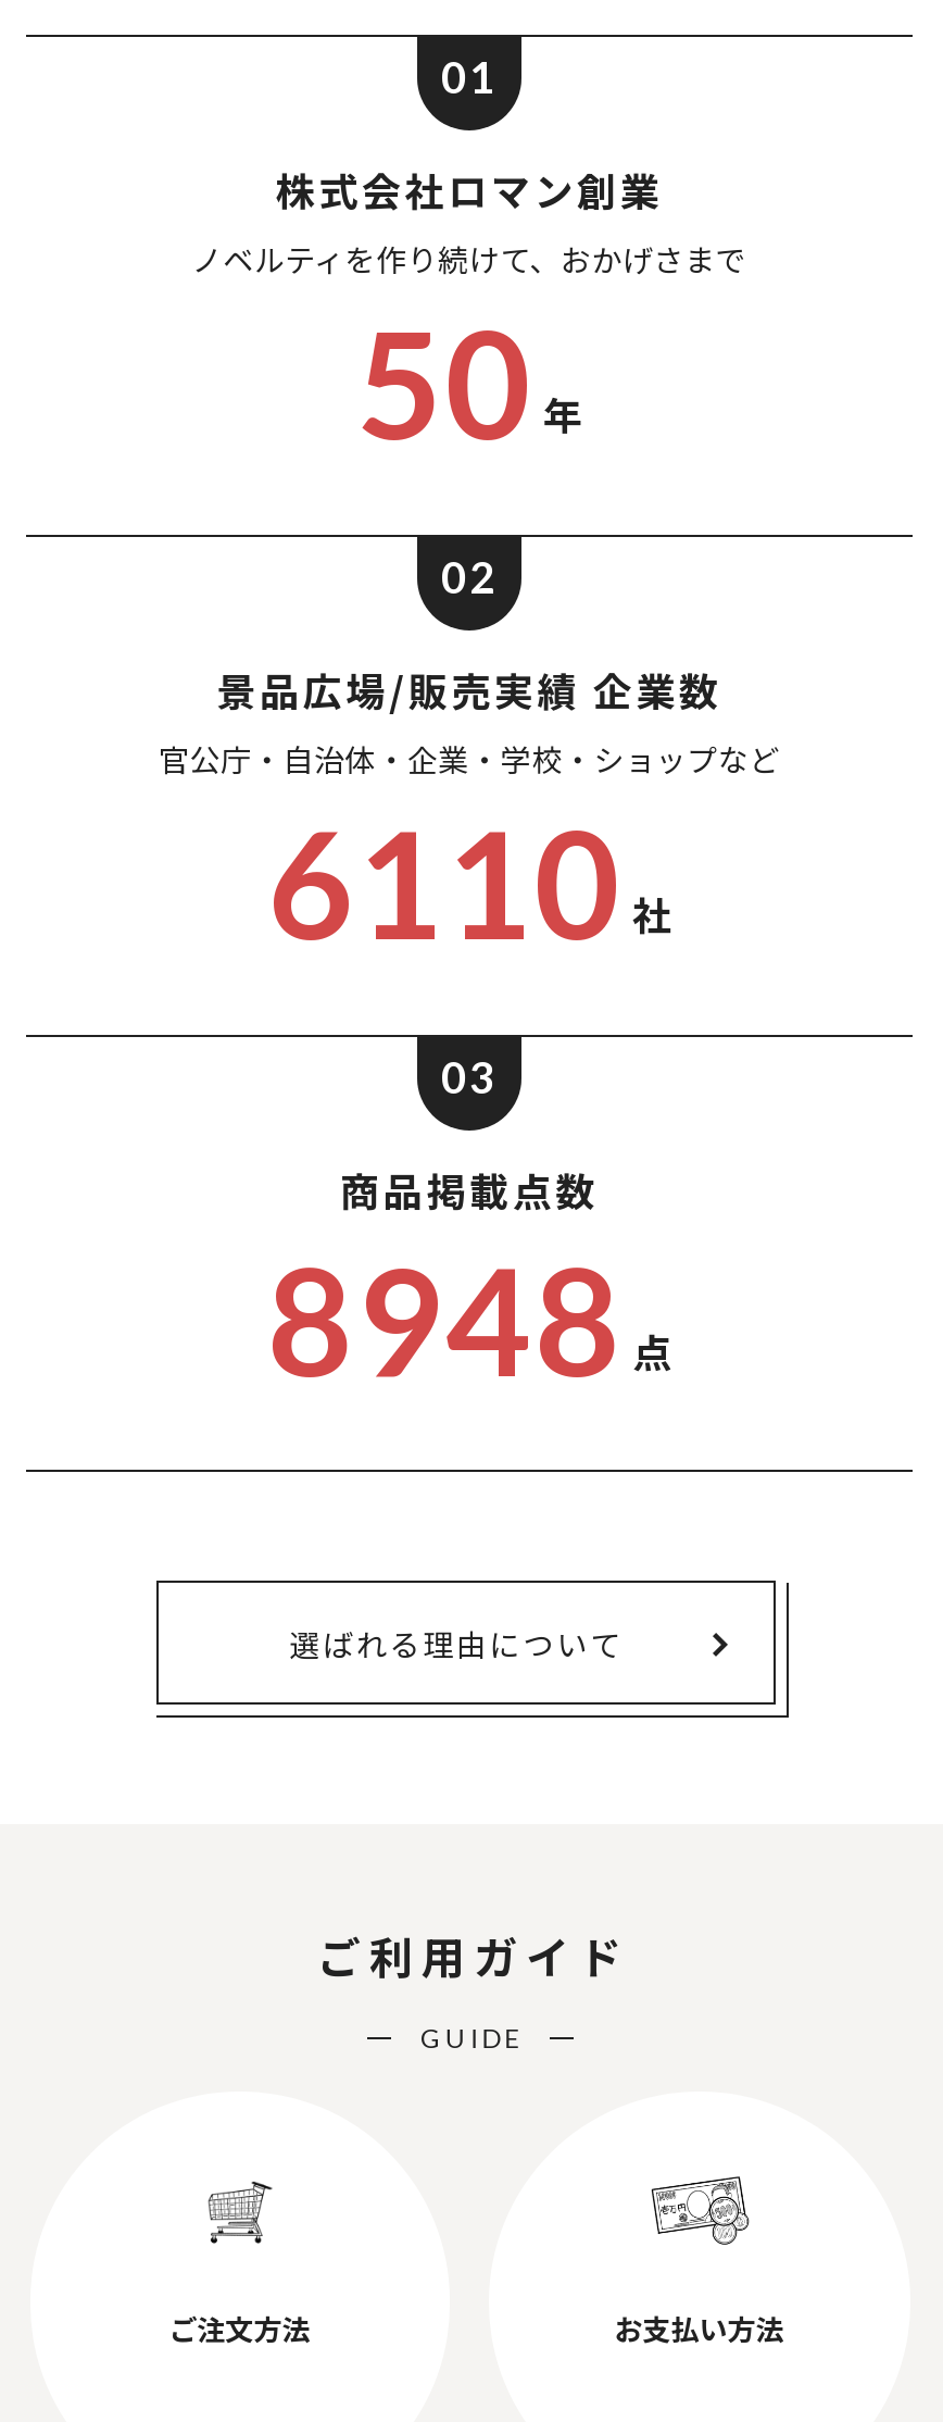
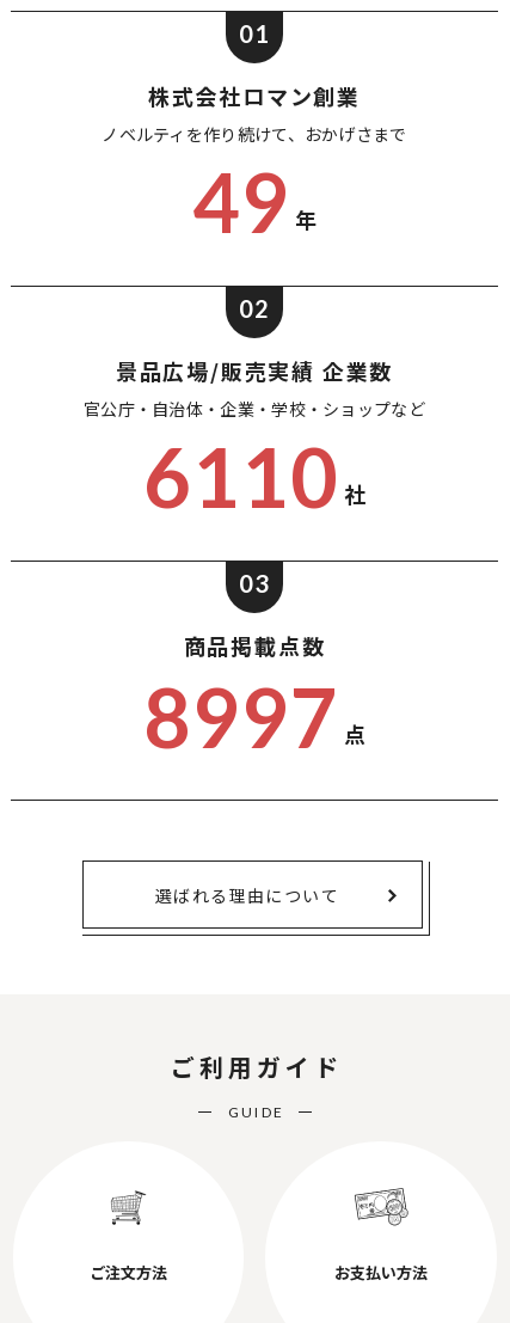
[356,294,582,470] 50 年 -> [192,153,317,250] 49 年
[267,1231,671,1407] 8948 点 -> [143,668,365,765] 8997 点

